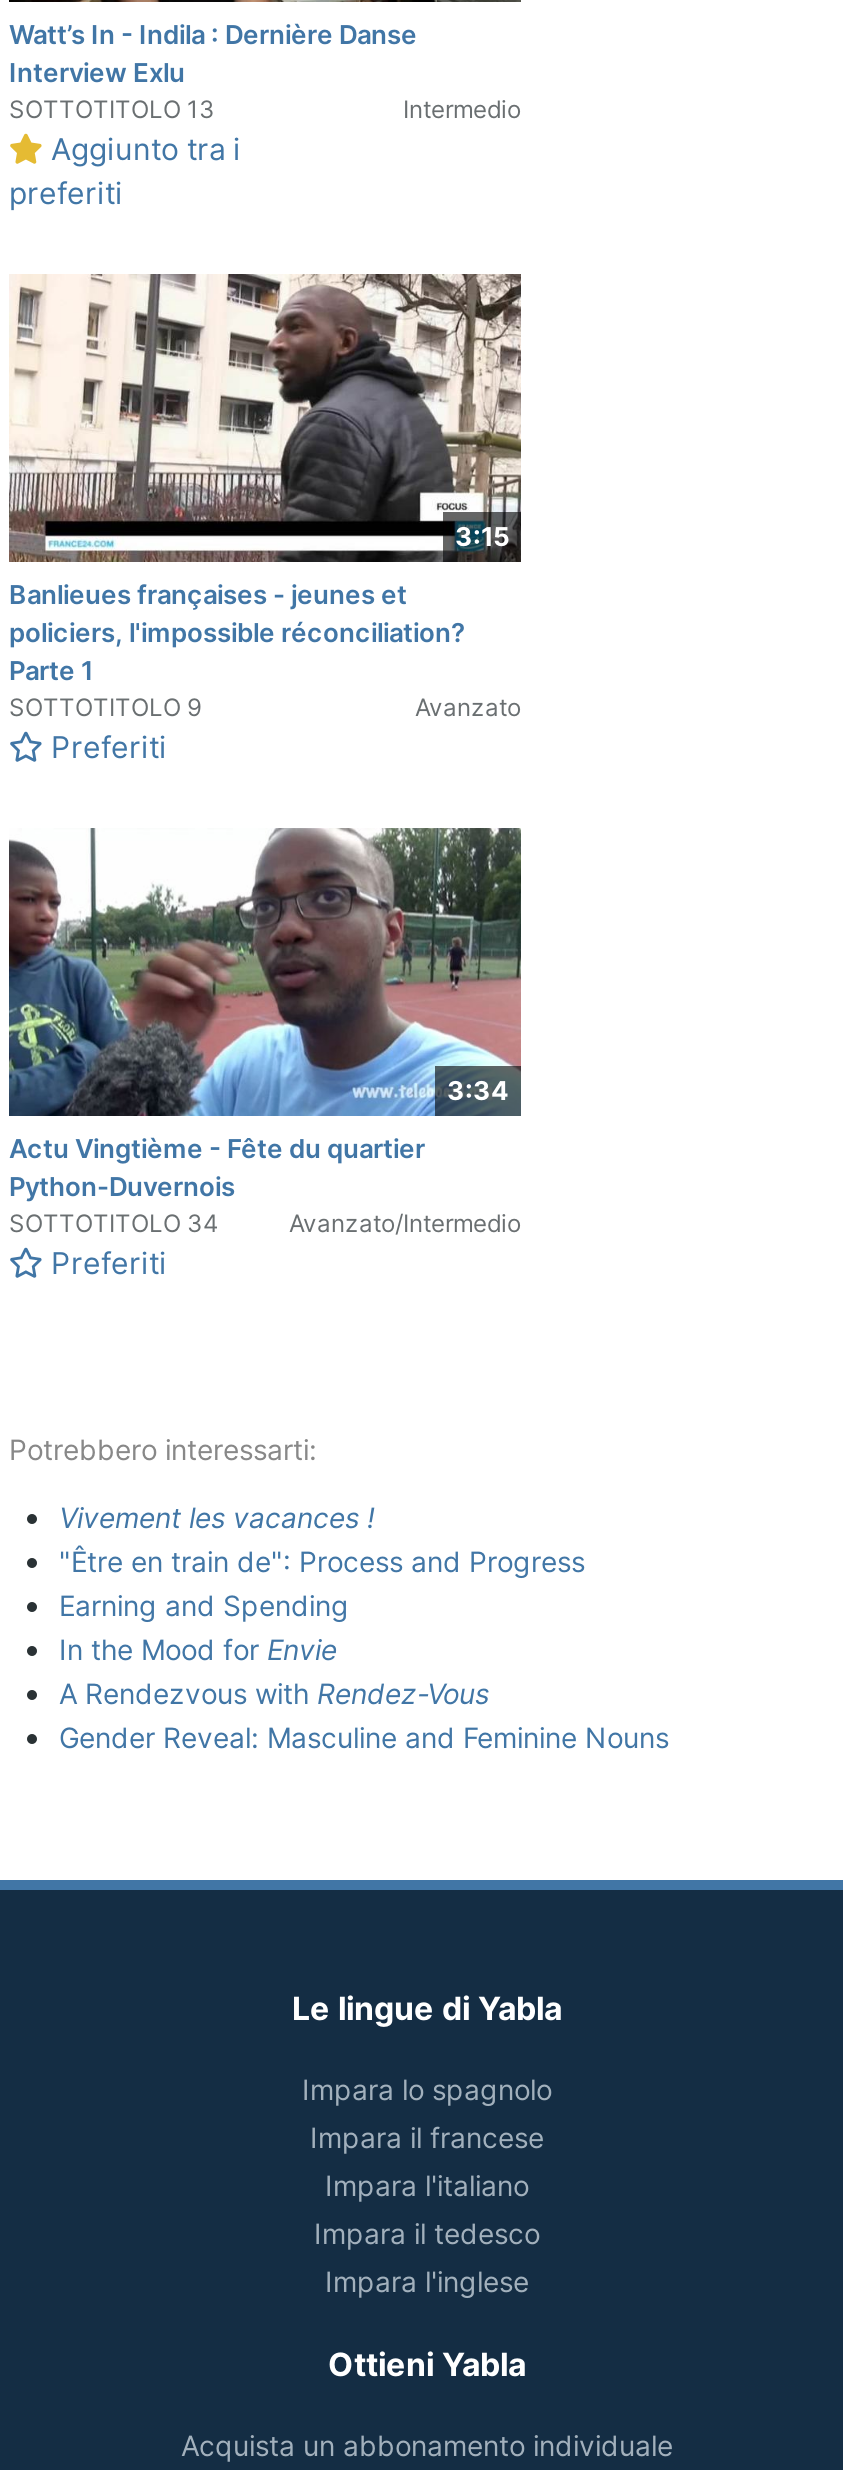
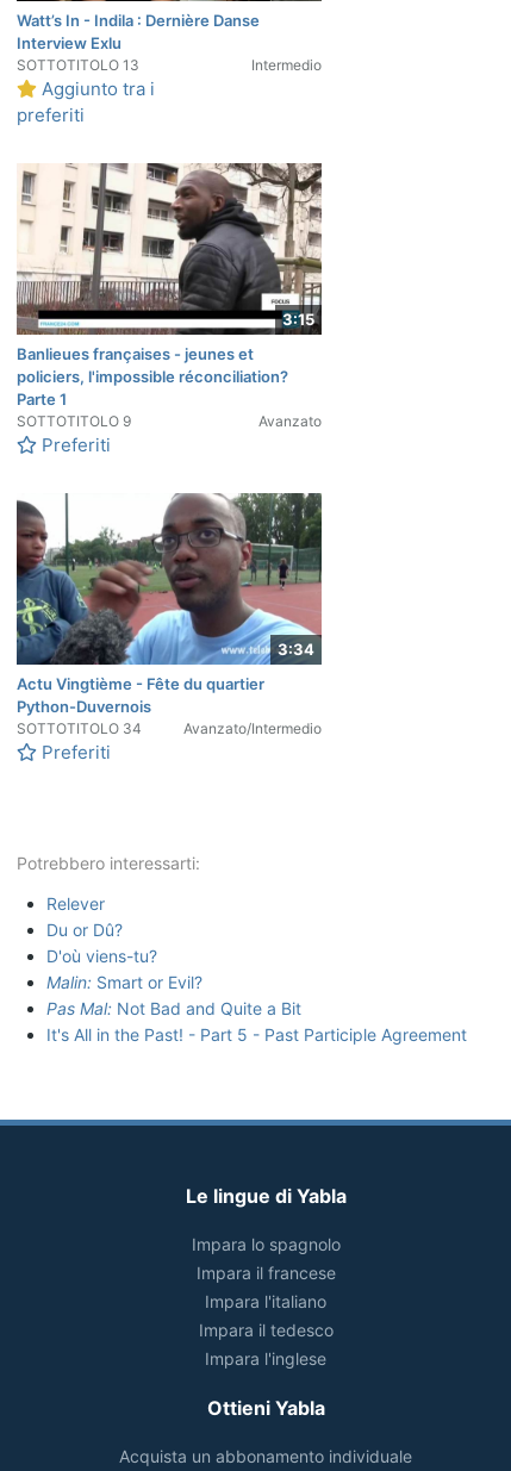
[59,1500,669,1754] Vivement les vacances ! | "Être en train de": Process and Progress | Earning and Spending | In the Mood for Envie | A Rendezvous with Rendez-Vous | Gender Reveal: Masculine and Feminine Nouns -> [46,894,467,1045] Relever | Du or Dû? | D'où viens-tu? | Malin: Smart or Evil? | Pas Mal: Not Bad and Quite a Bit | It's All in the Past! - Part 5 - Past Participle Agreement

